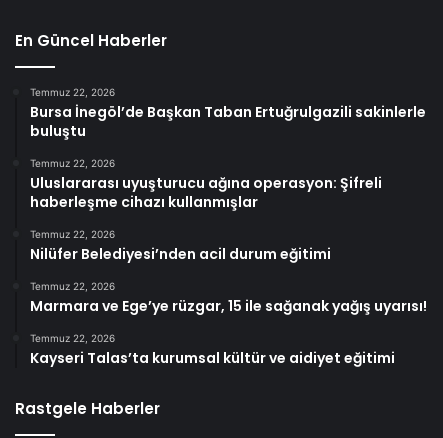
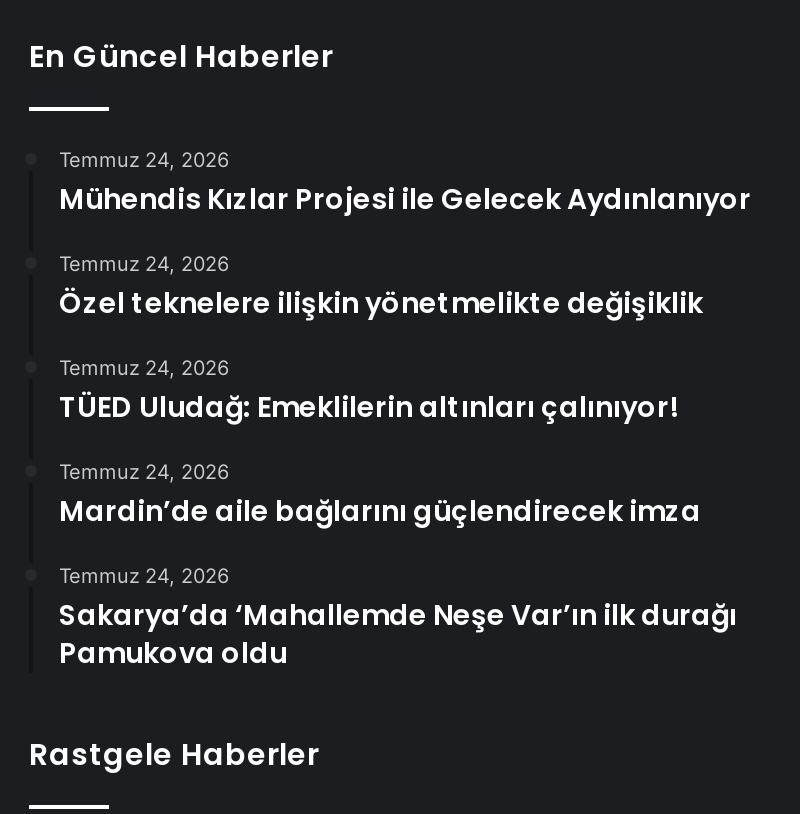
[30,85,426,140] Temmuz 22, 2026 | Bursa İnegöl’de Başkan Taban Ertuğrulgazili sakinlerle | buluştu -> [59,147,751,219] Temmuz 24, 2026 | Mühendis Kızlar Projesi ile Gelecek Aydınlanıyor
[30,156,382,211] Temmuz 22, 2026 | Uluslararası uyuşturucu ağına operasyon: Şifreli | haberleşme cihazı kullanmışlar -> [59,251,703,323] Temmuz 24, 2026 | Özel teknelere ilişkin yönetmelikte değişiklik
[30,227,331,263] Temmuz 22, 2026 | Nilüfer Belediyesi’nden acil durum eğitimi -> [59,355,677,427] Temmuz 24, 2026 | TÜED Uludağ: Emeklilerin altınları çalınıyor!
[30,279,427,315] Temmuz 22, 2026 | Marmara ve Ege’ye rüzgar, 15 ile sağanak yağış uyarısı! -> [59,459,701,531] Temmuz 24, 2026 | Mardin’de aile bağlarını güçlendirecek imza
[30,331,395,367] Temmuz 22, 2026 | Kayseri Talas’ta kurumsal kültür ve aidiyet eğitimi -> [59,563,737,673] Temmuz 24, 2026 | Sakarya’da ‘Mahallemde Neşe Var’ın ilk durağı | Pamukova oldu

